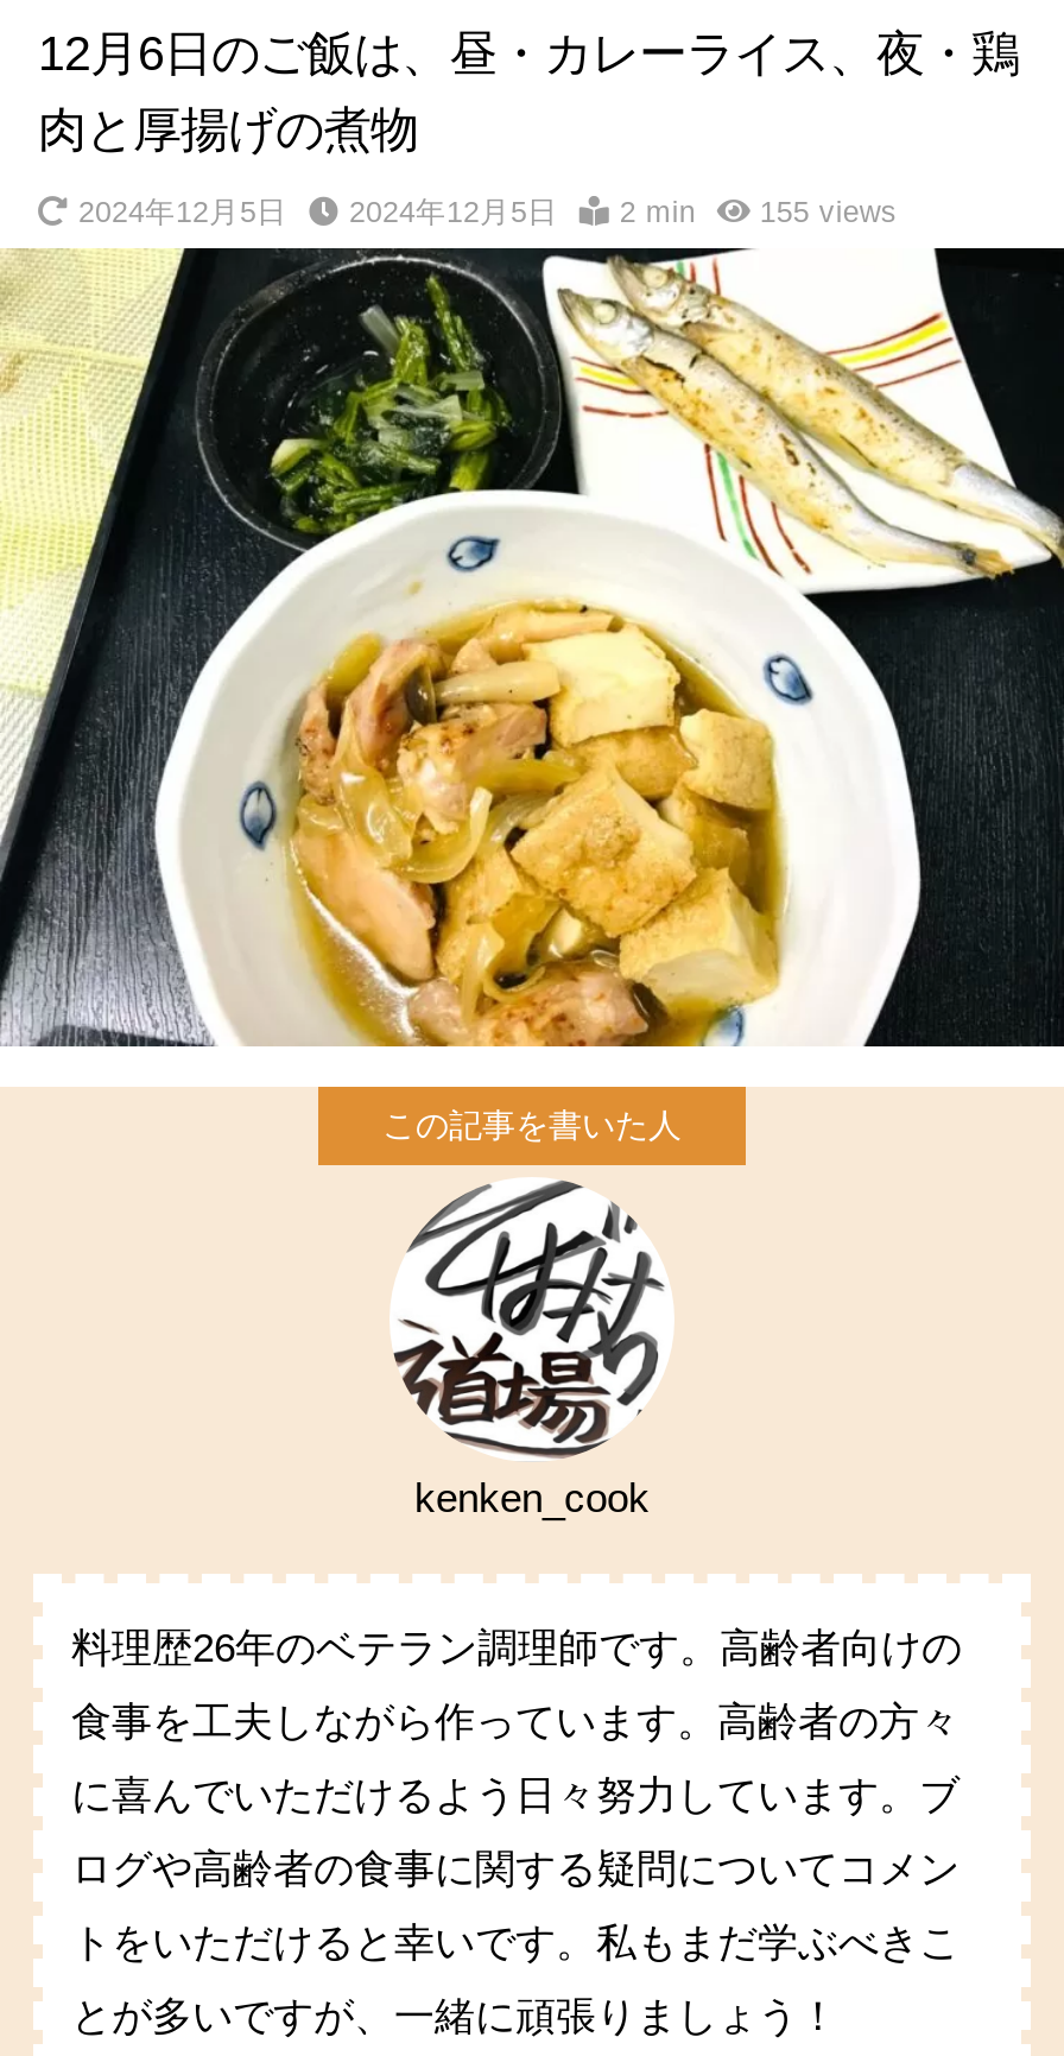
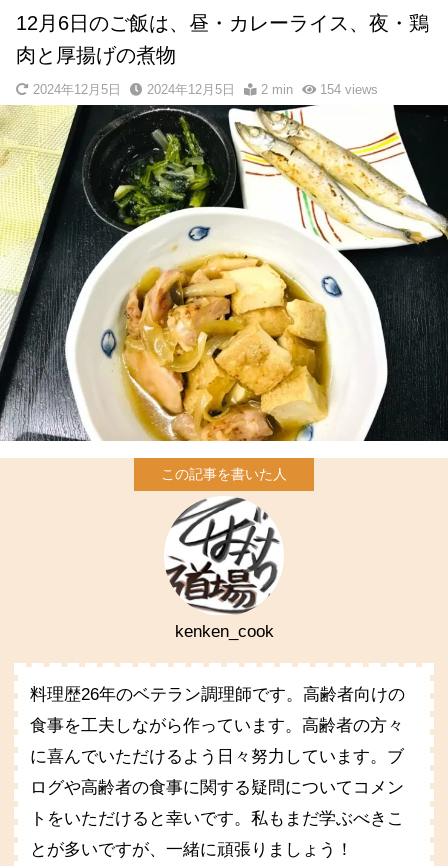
[78,196,898,229] 2024年12月5日 2024年12月5日 2 min 155 views -> [33,83,378,97] 2024年12月5日 2024年12月5日 2 min 154 views

